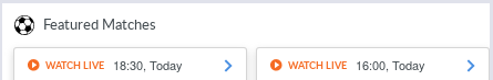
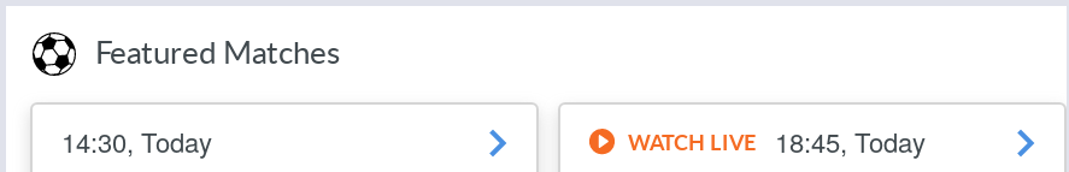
[45,56,183,74] WATCH LIVE | 18:30, Today -> [61,122,213,160] 14:30, Today
[288,56,425,74] WATCH LIVE 16:00, Today -> [628,122,927,160] WATCH LIVE 18:45, Today

